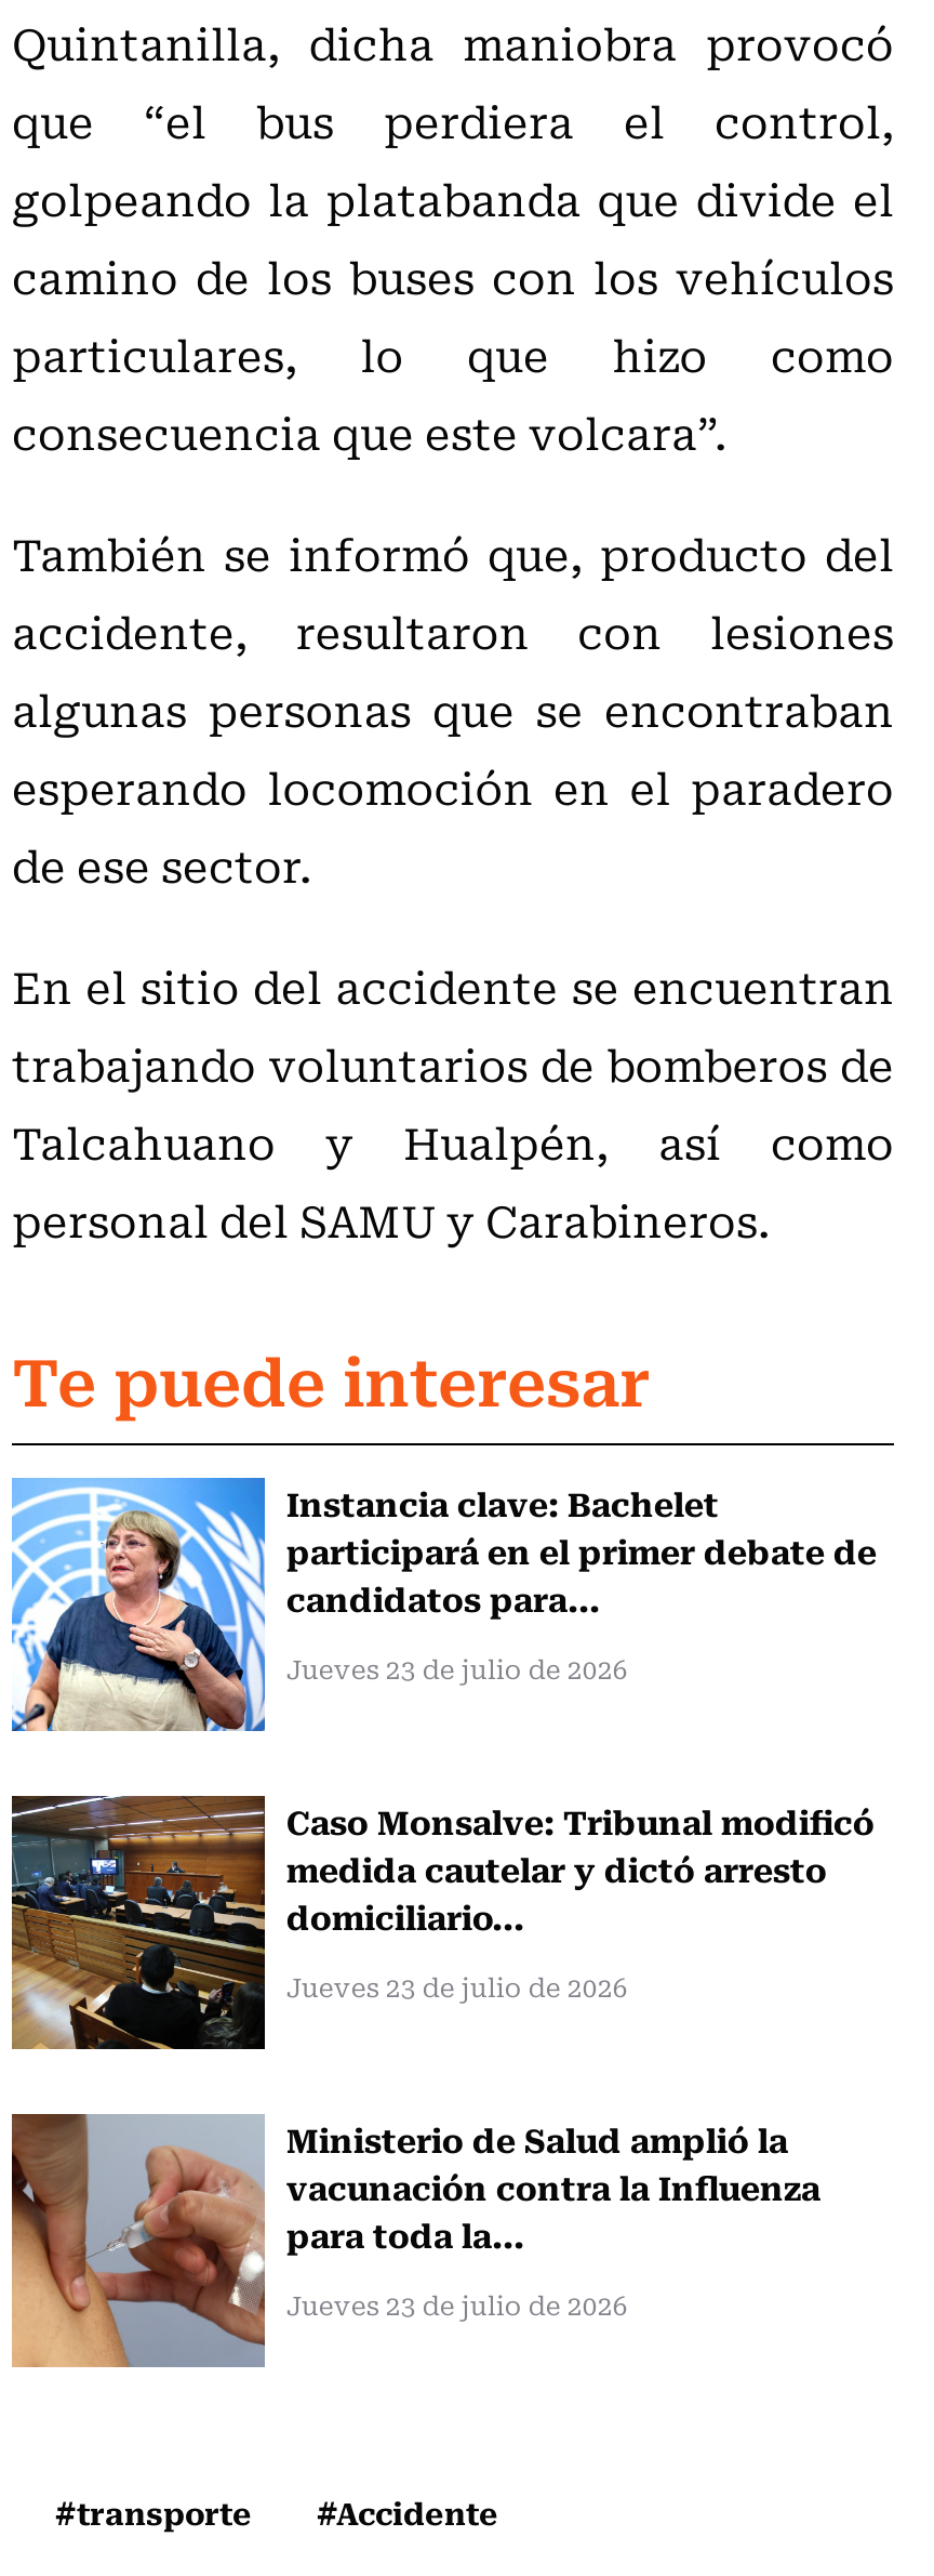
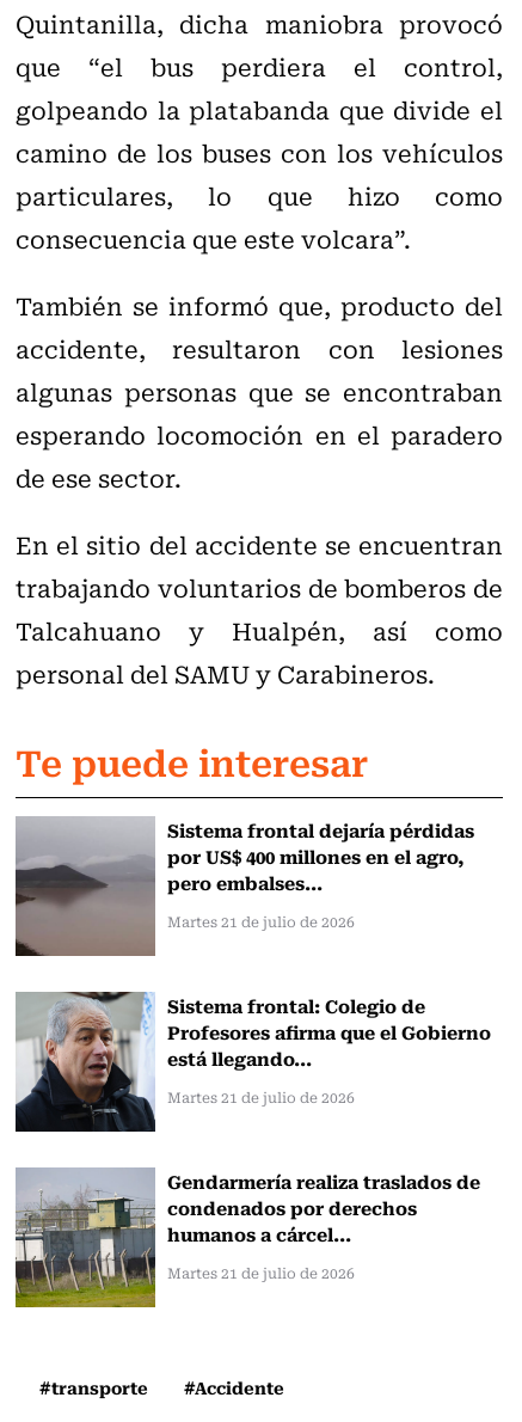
[10,1476,876,1733] [image] | Instancia clave: Bachelet | participará en el primer debate de | candidatos para... -> [14,815,474,957] [image] | Sistema frontal dejaría pérdidas | por US$ 400 millones en el agro, | pero embalses...
[286,1649,628,1688] Jueves 23 de julio de 2026 -> [167,911,355,932] Martes 21 de julio de 2026
[10,1794,874,2051] [image] | Caso Monsalve: Tribunal modificó | medida cautelar y dictó arresto | domiciliario... -> [14,991,491,1133] [image] | Sistema frontal: Colegio de | Profesores afirma que el Gobierno | está llegando...
[286,1967,628,2006] Jueves 23 de julio de 2026 -> [167,1086,355,1108] Martes 21 de julio de 2026
[10,2111,820,2369] [image] | Ministerio de Salud amplió la | vacunación contra la Influenza | para toda la... -> [14,1166,480,1308] [image] | Gendarmería realiza traslados de | condenados por derechos | humanos a cárcel...
[286,2285,628,2323] Jueves 23 de julio de 2026 -> [167,1262,355,1283] Martes 21 de julio de 2026

